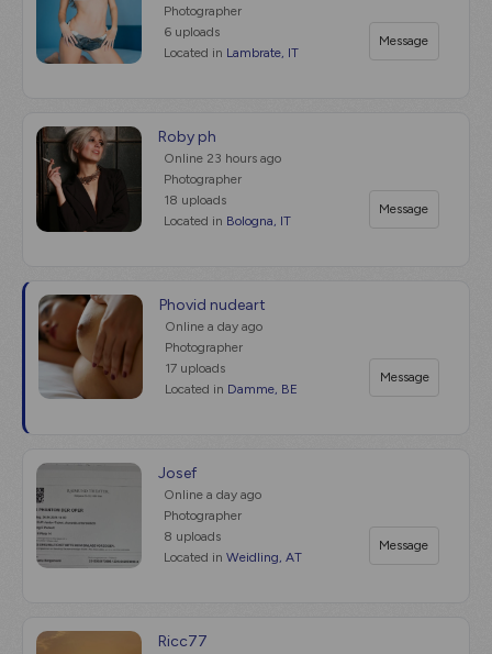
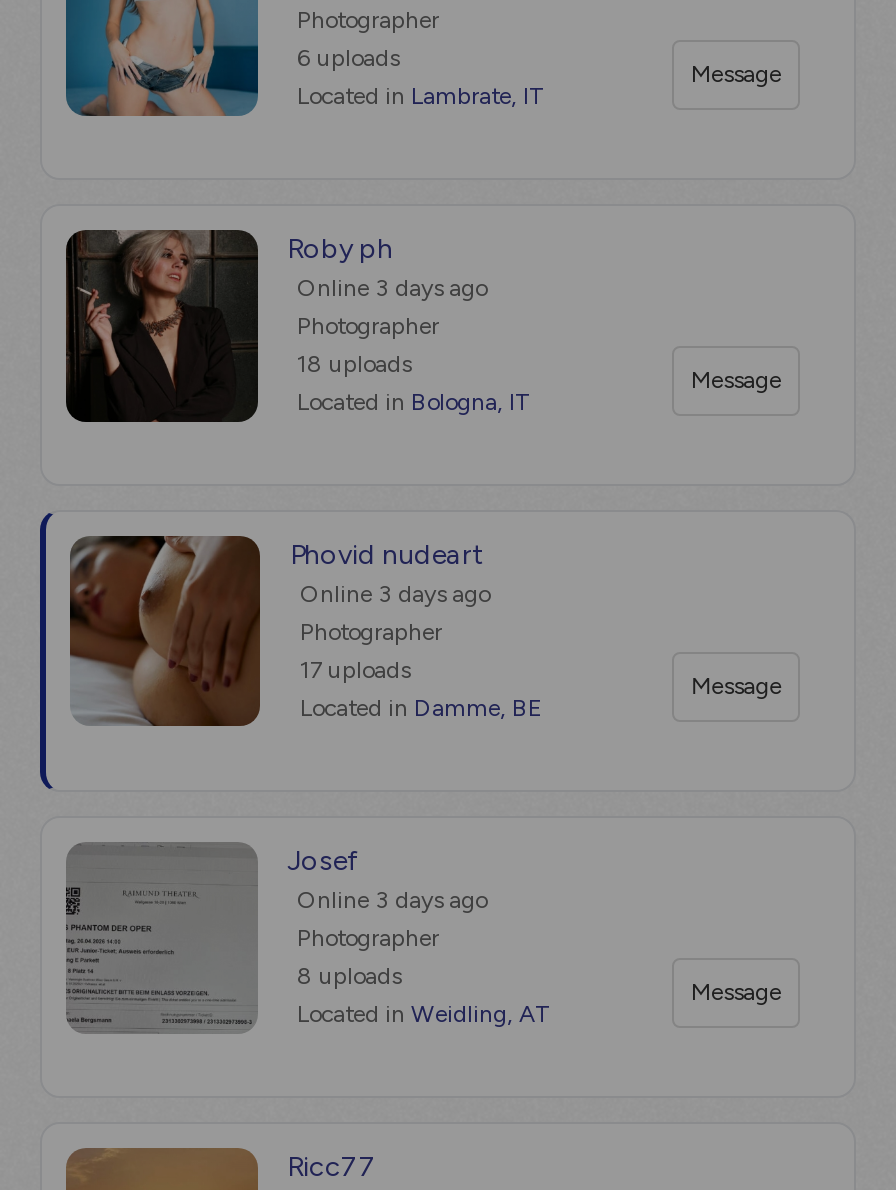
[163,151,281,166] Online 23 hours ago -> [297,274,487,302] Online 3 days ago
[165,319,262,334] Online a day ago -> [300,580,490,608] Online 3 days ago
[163,487,261,502] Online a day ago -> [297,886,487,914] Online 3 days ago

